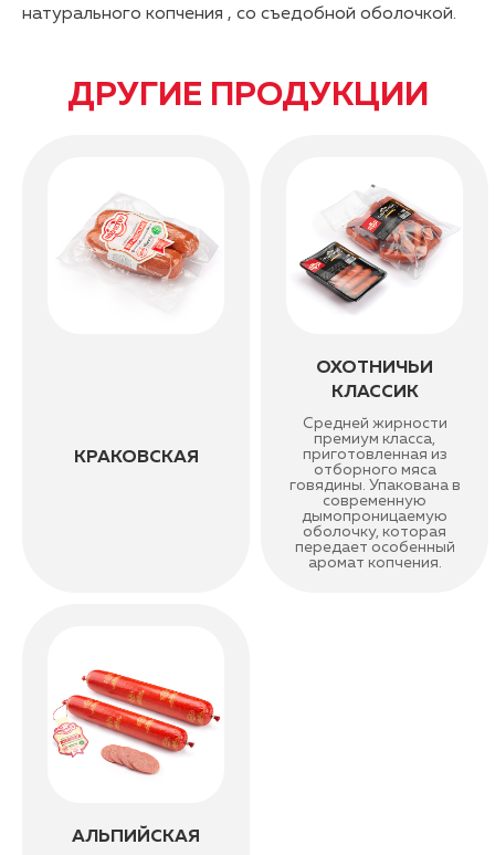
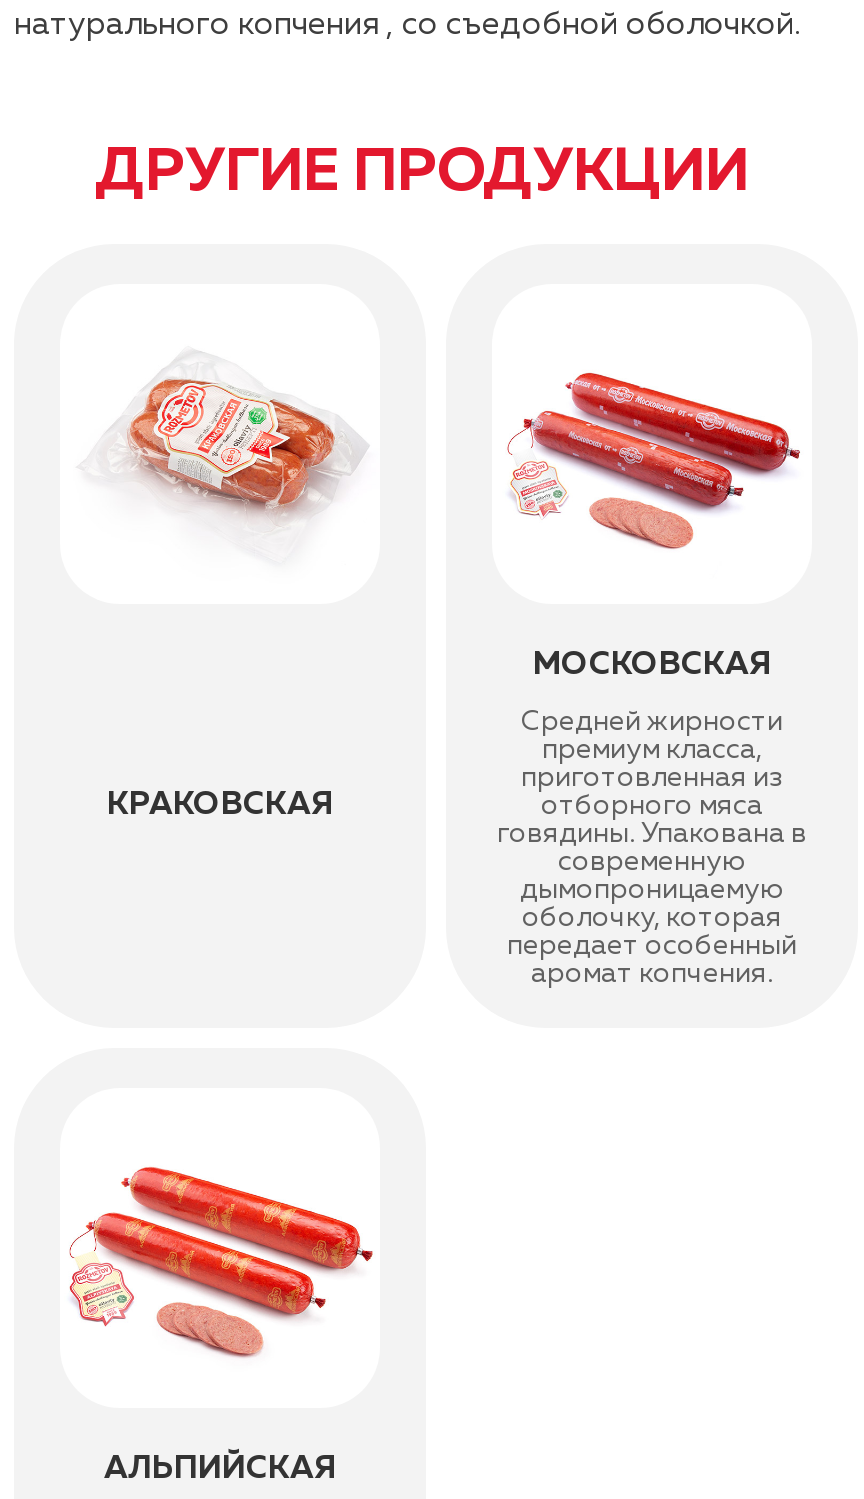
[299,184,445,313] [image] -> [508,354,802,550] [image]
[316,359,433,402] ОХОТНИЧЬИ | КЛАССИК -> [533,650,771,682] МОСКОВСКАЯ

